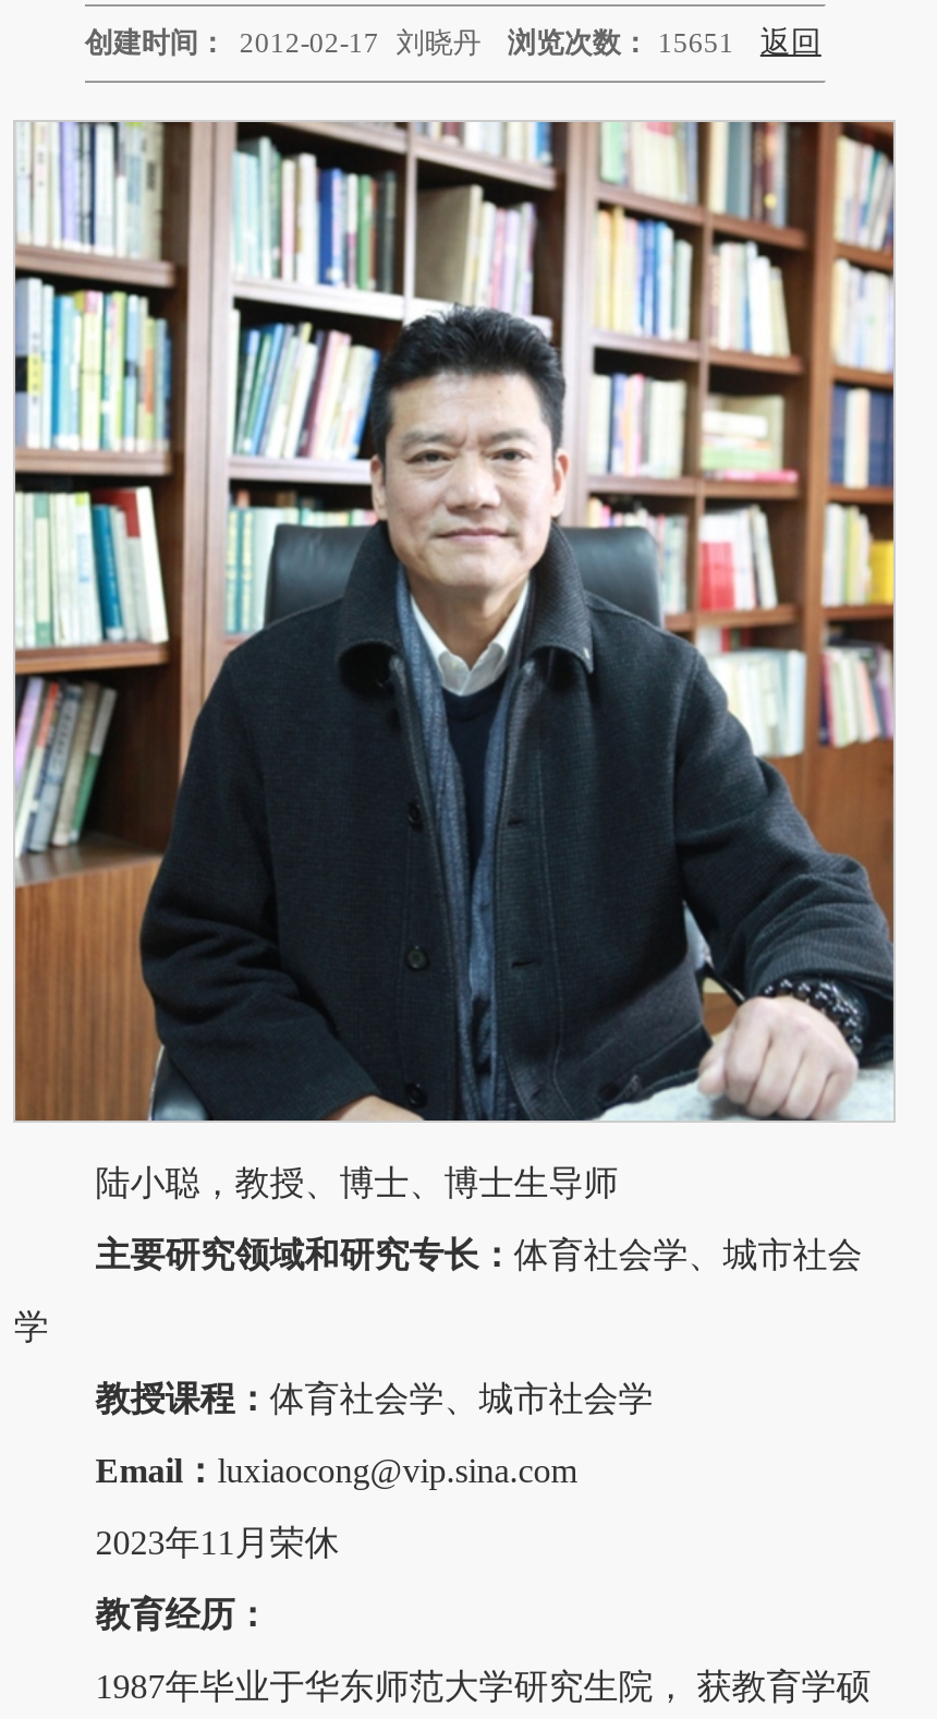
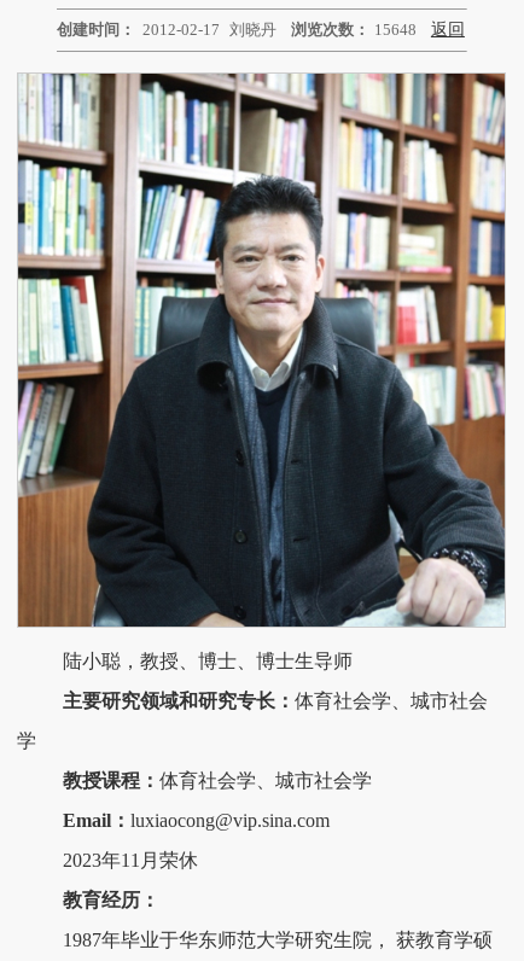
[85,27,821,59] 创建时间：2012-02-17 刘晓丹 浏览次数： 15651 返回 -> [57,21,465,39] 创建时间：2012-02-17 刘晓丹 浏览次数： 15648 返回

